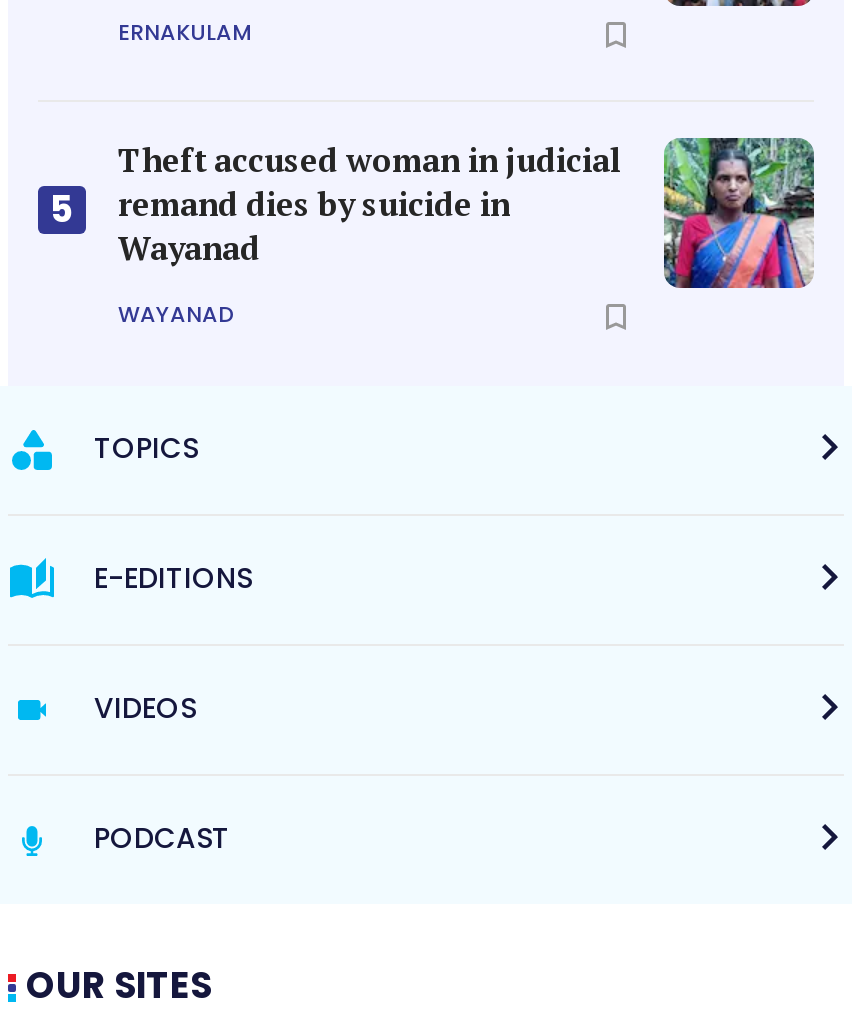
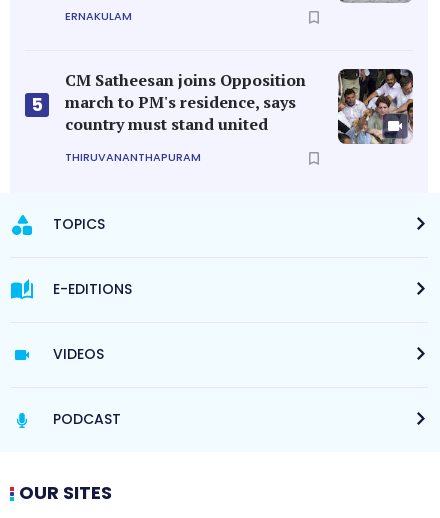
[118,136,816,290] [image] | Theft accused woman in judicial | remand dies by suicide in | Wayanad -> [65,68,414,145] [image] | CM Satheesan joins Opposition | march to PM's residence, says | country must stand united
[118,299,234,331] WAYANAD -> [65,149,201,165] THIRUVANANTHAPURAM

